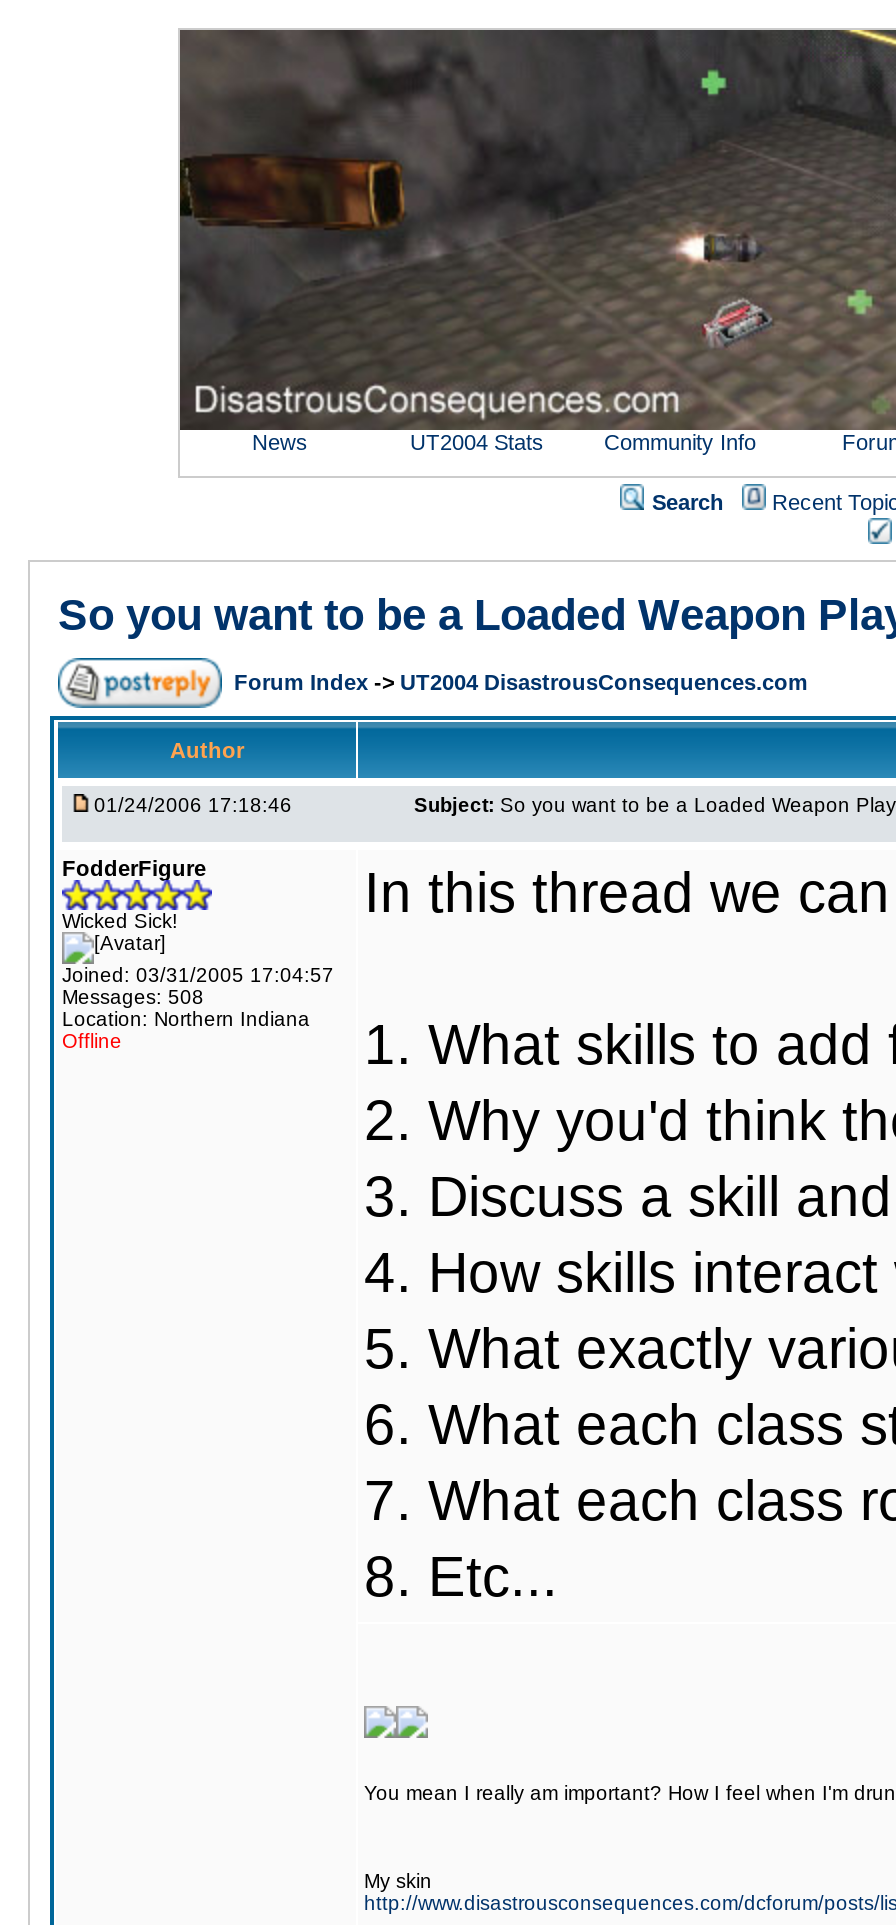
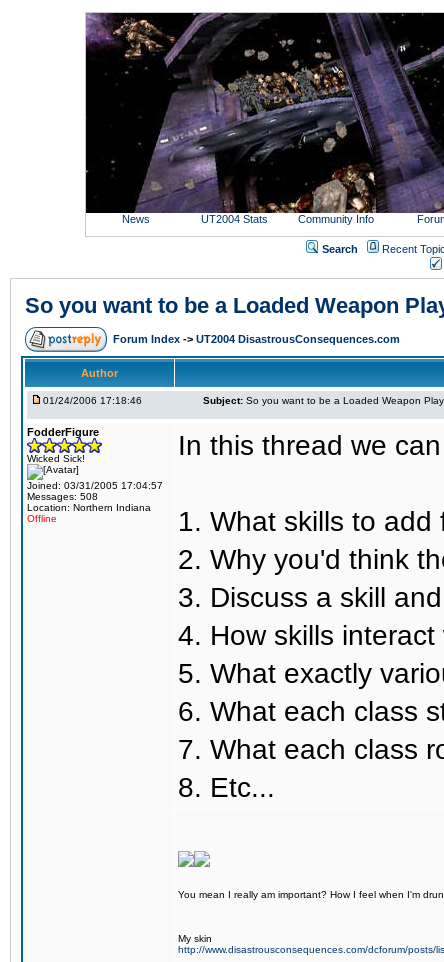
[178,28,890,430] [image] -> [85,12,441,213] [image]

